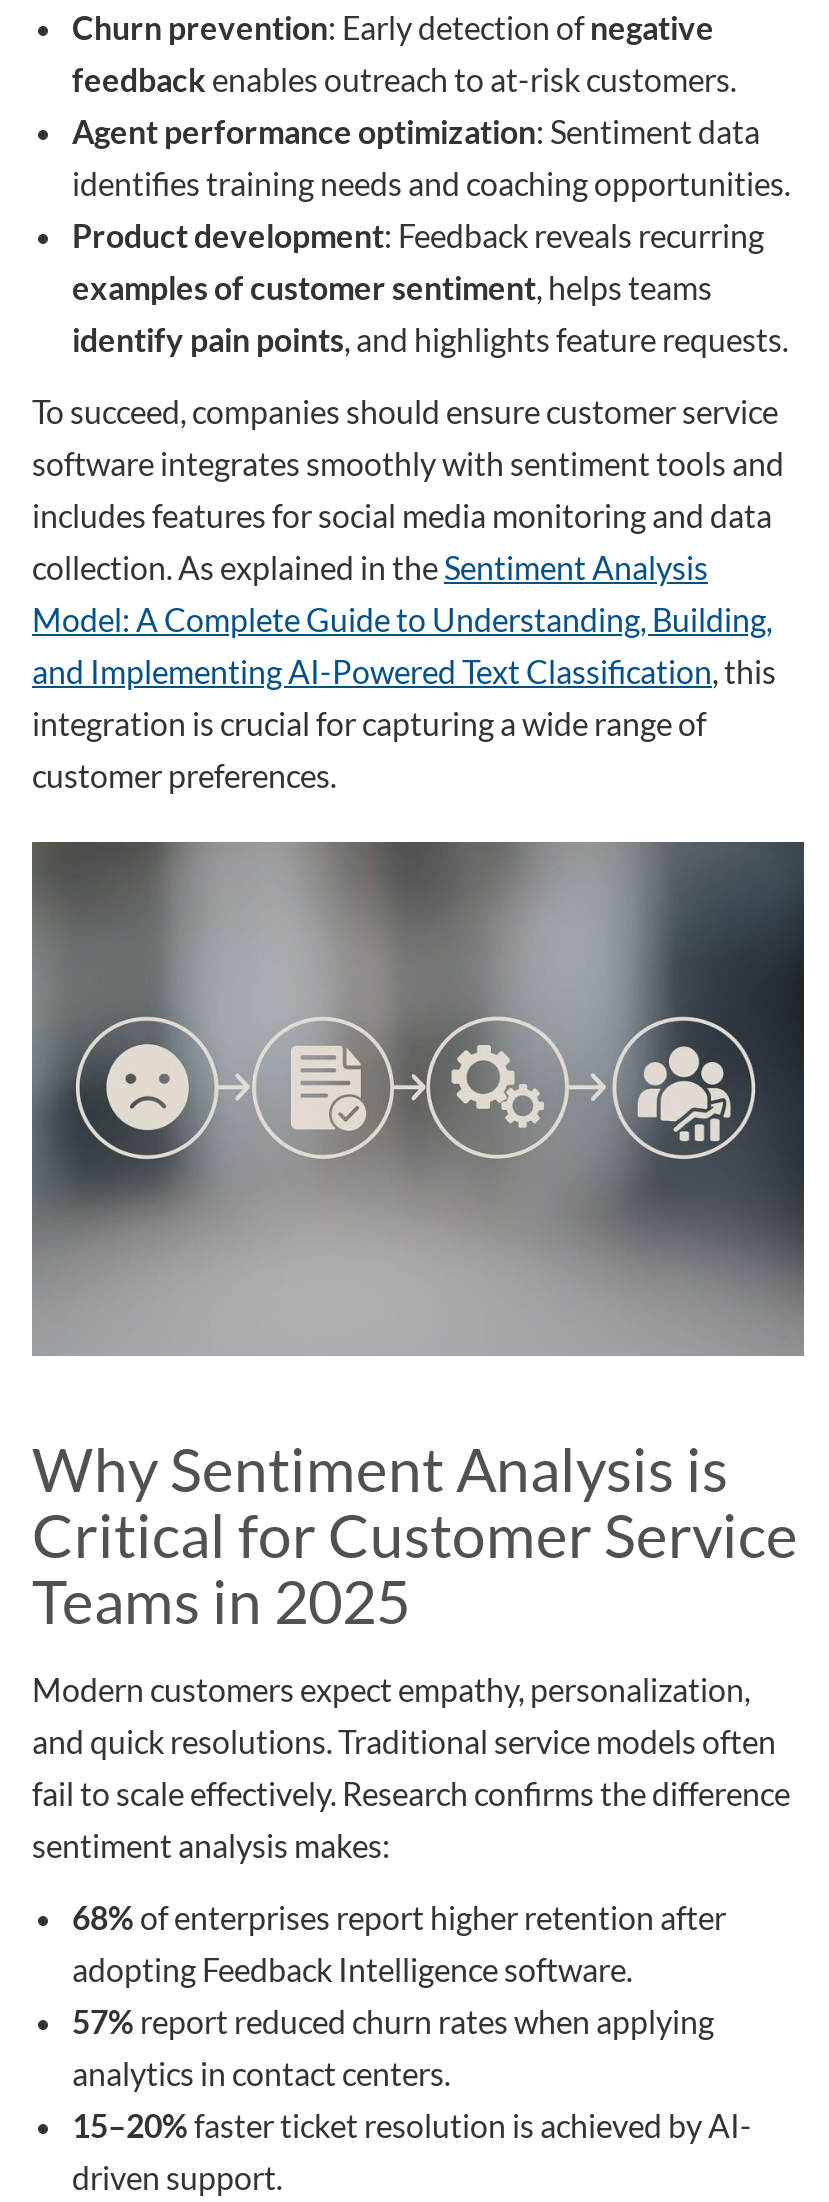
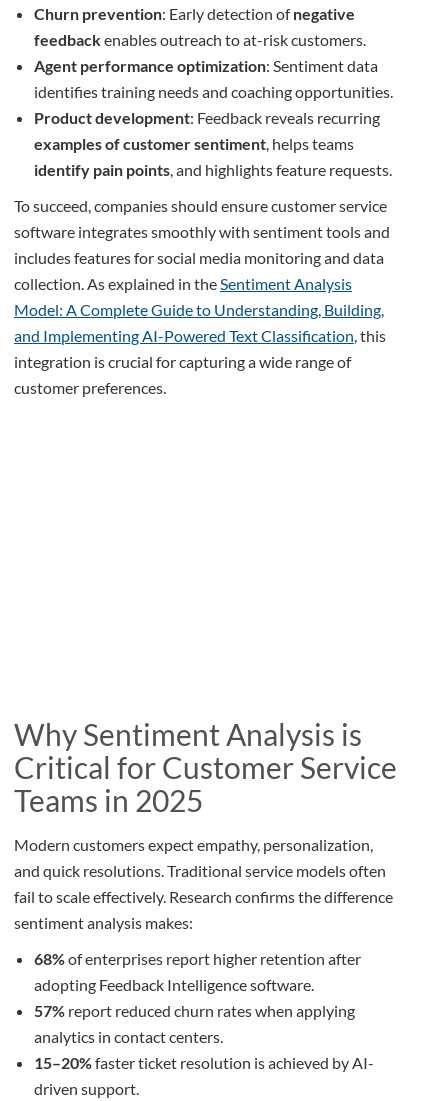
[30,840,806,1358] [image] -> none

